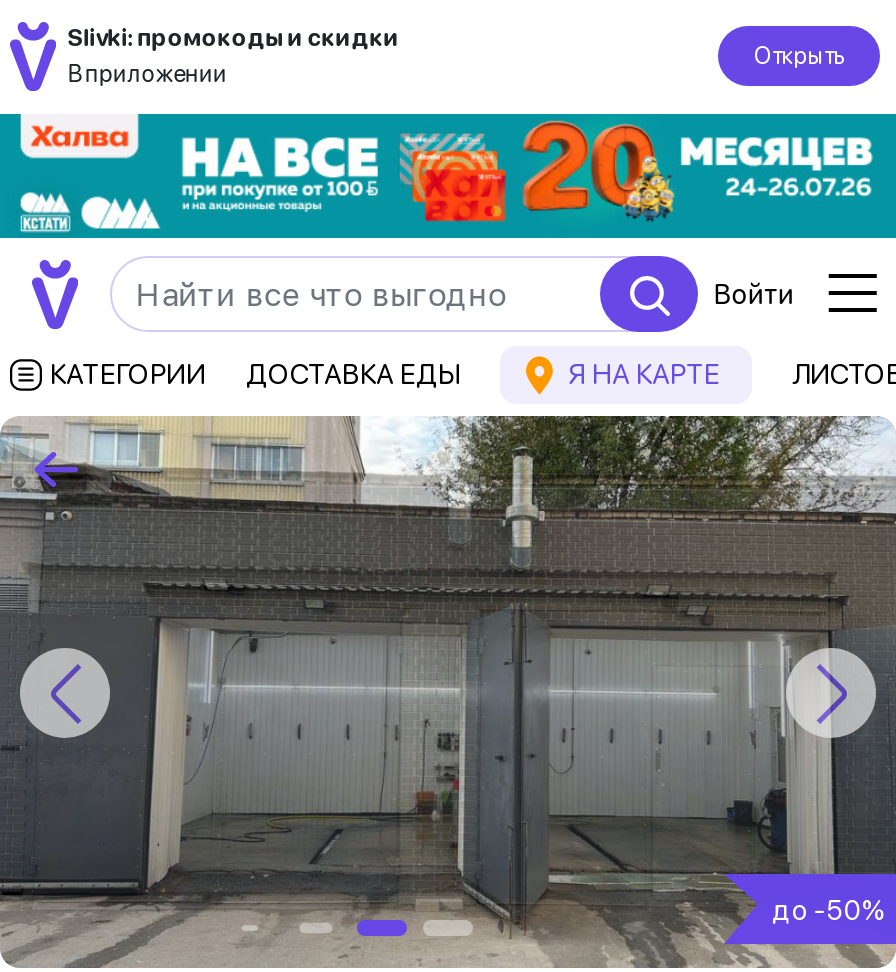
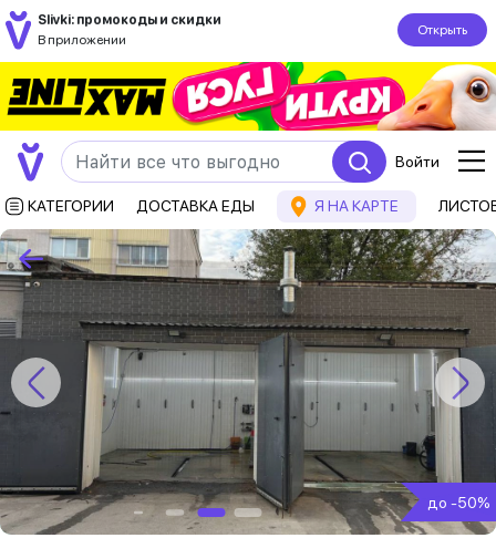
[6,112,890,240] [image] -> [3,61,493,132] [image]

